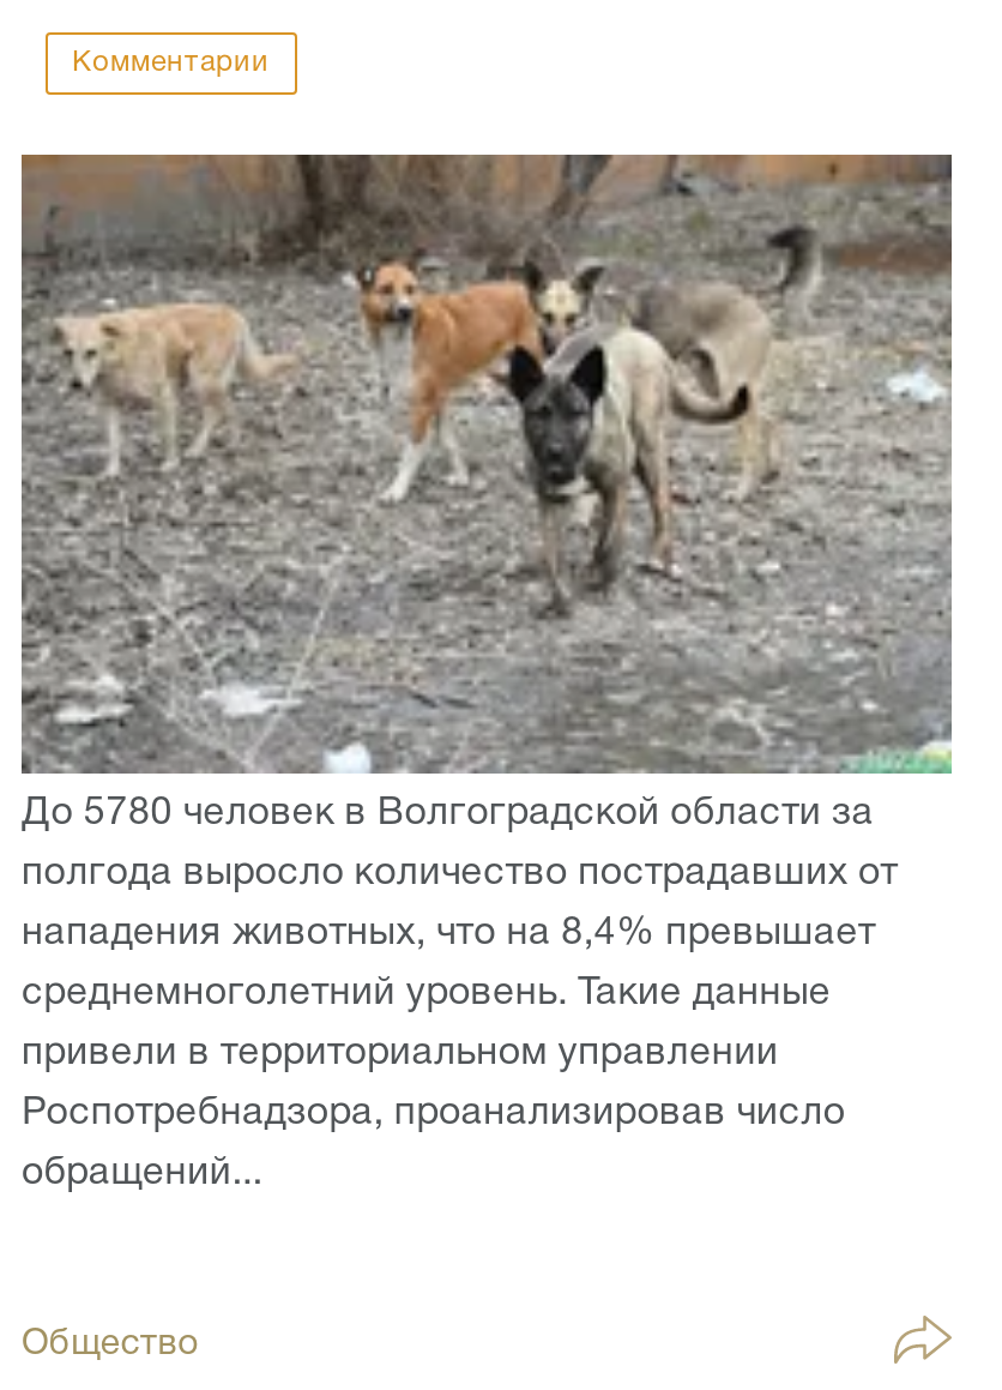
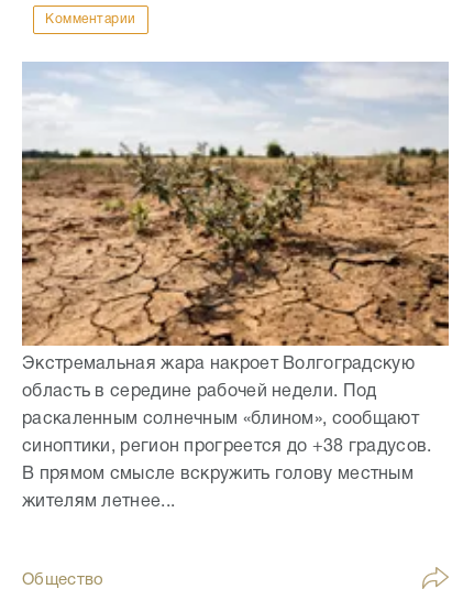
[19,152,954,1191] [image] | До 5780 человек в Волгоградской области за | полгода выросло количество пострадавших от | нападения животных, что на 8,4% превышает | среднемноголетний уровень. Такие данные | привели в территориальном управлении | Роспотребнадзора, проанализировав число | обращений... -> [22,62,450,510] [image] | Экстремальная жара накроет Волгоградскую | область в середине рабочей недели. Под | раскаленным солнечным «блином», сообщают | синоптики, регион прогреется до +38 градусов. | В прямом смысле вскружить голову местным | жителям летнее...

